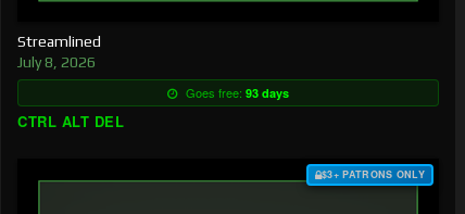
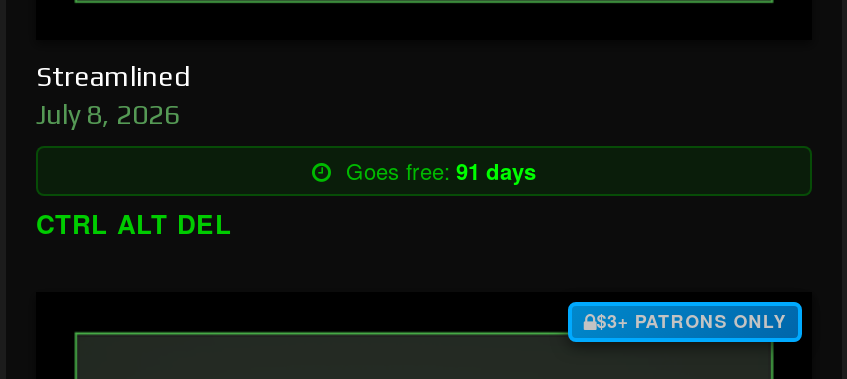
[183,84,289,101] Goes free: 93 days -> [340,155,536,187] Goes free: 91 days

